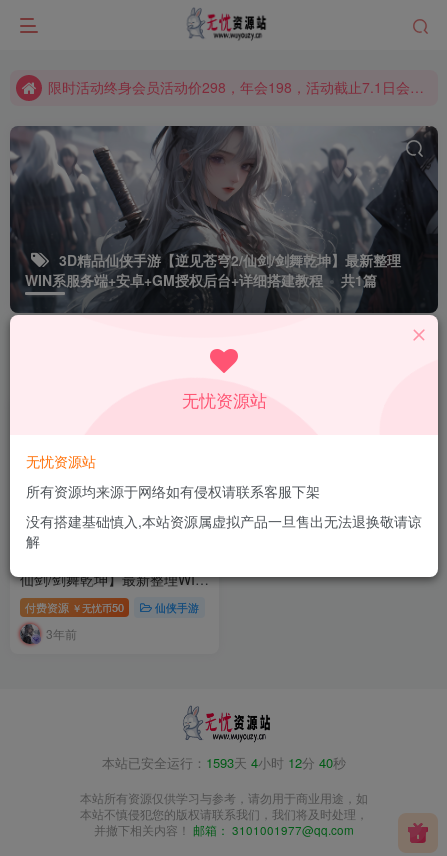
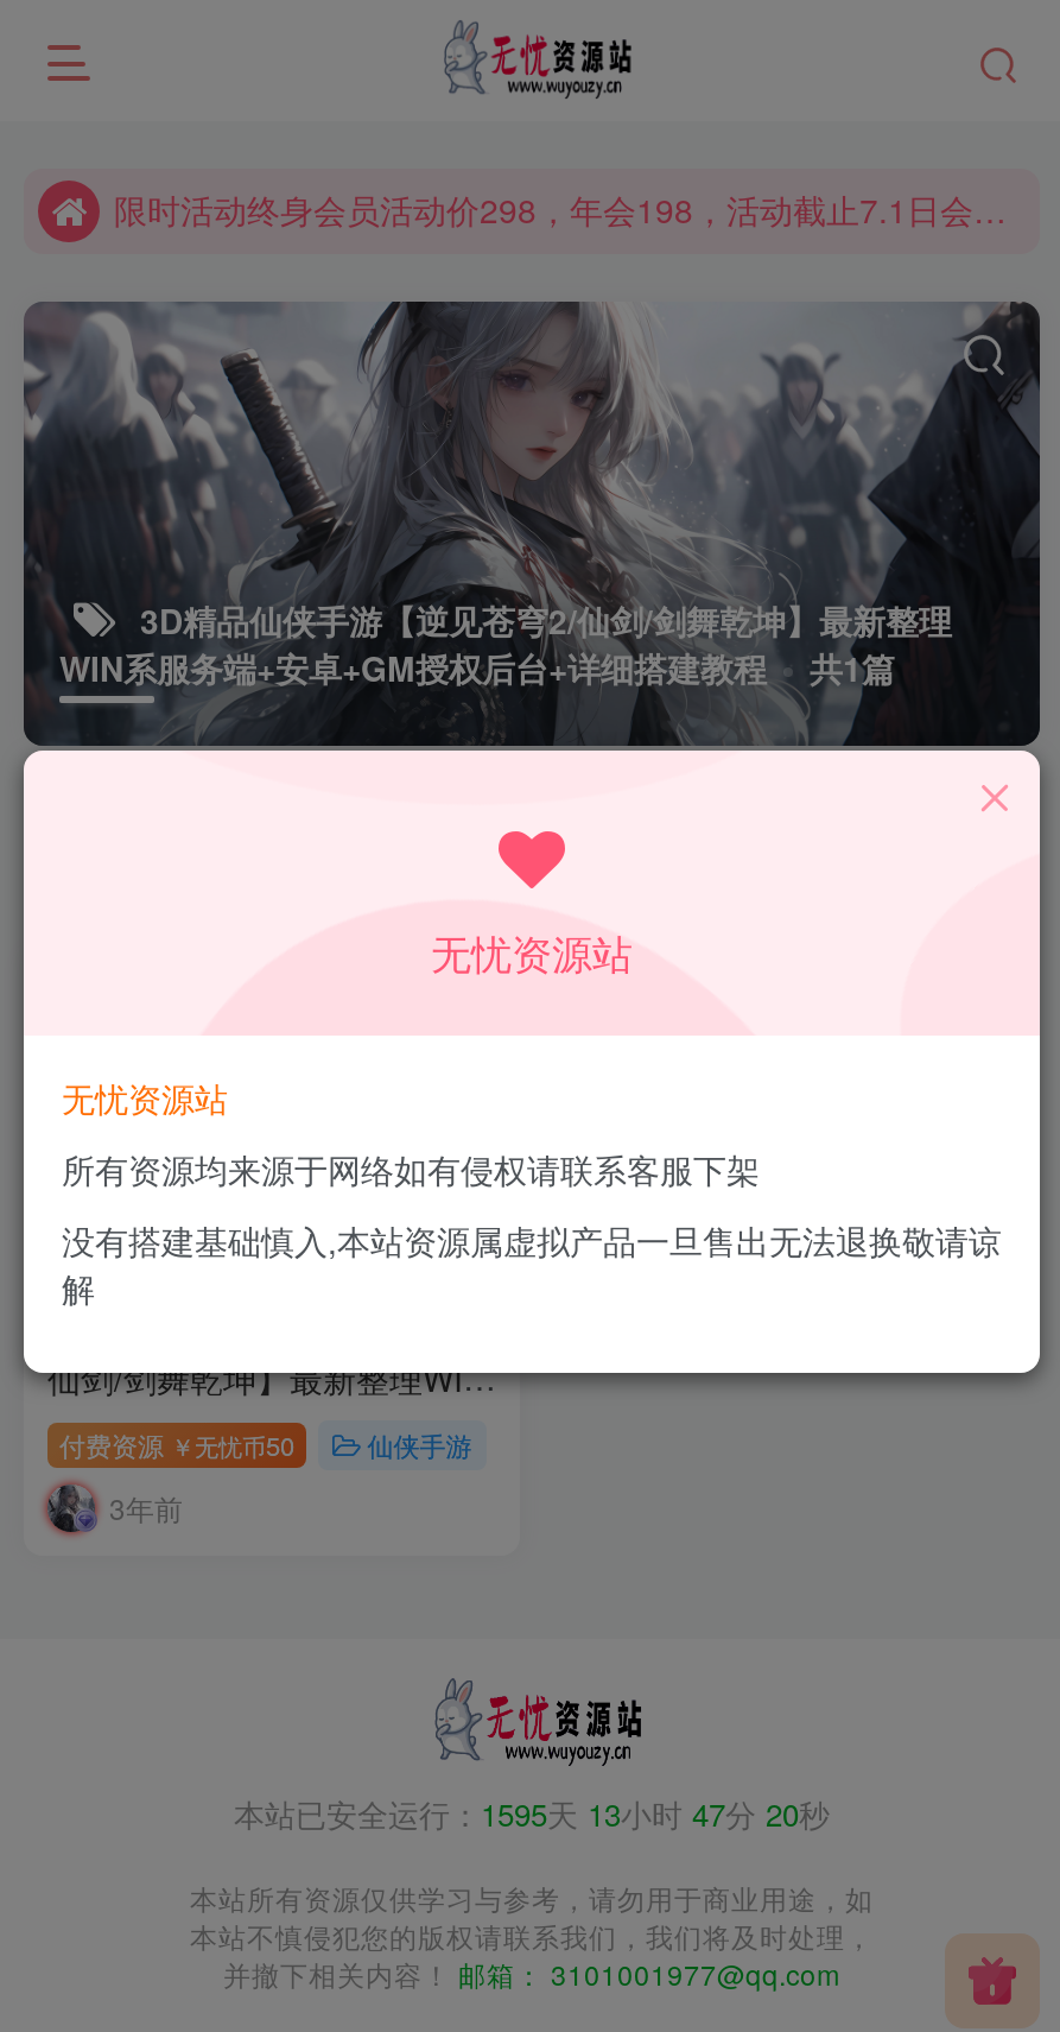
[102,753,346,772] 本站已安全运行：1593天4小时12分40秒 -> [210,1791,853,1836] 本站已安全运行：1595天13小时47分20秒

